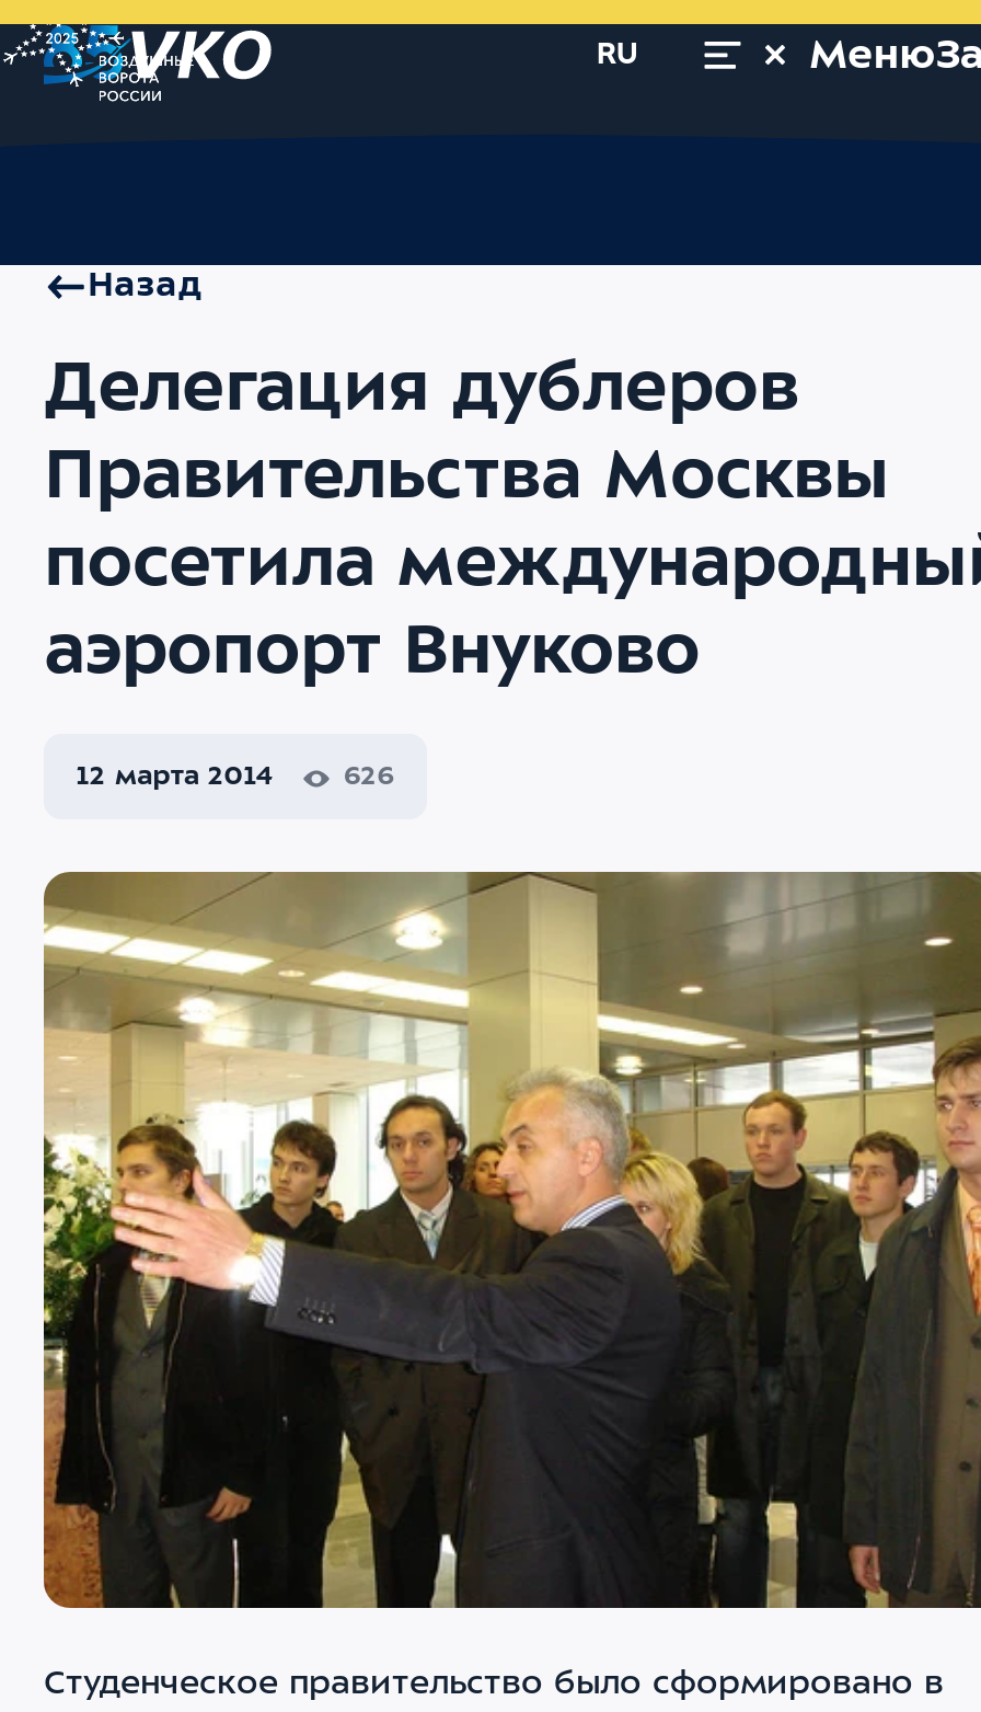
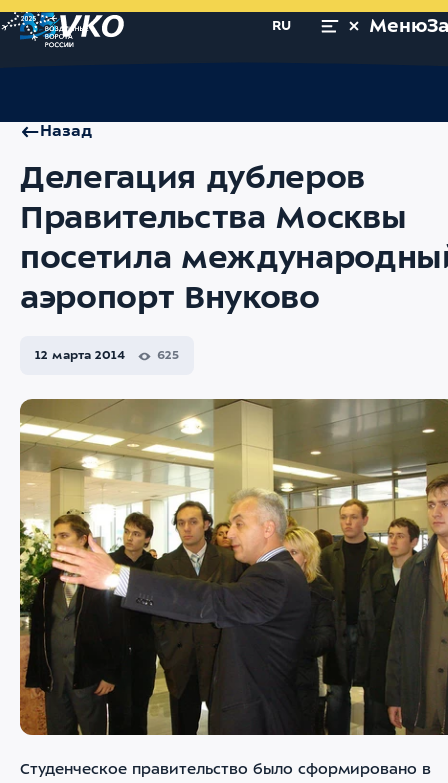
[343,765,394,791] 626 -> [157,350,179,362] 625

